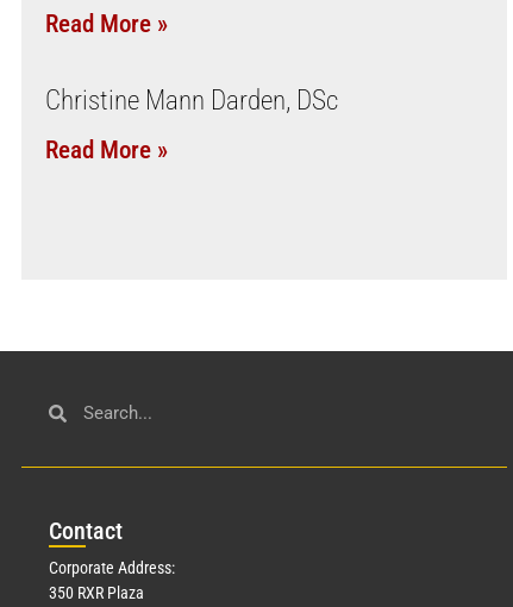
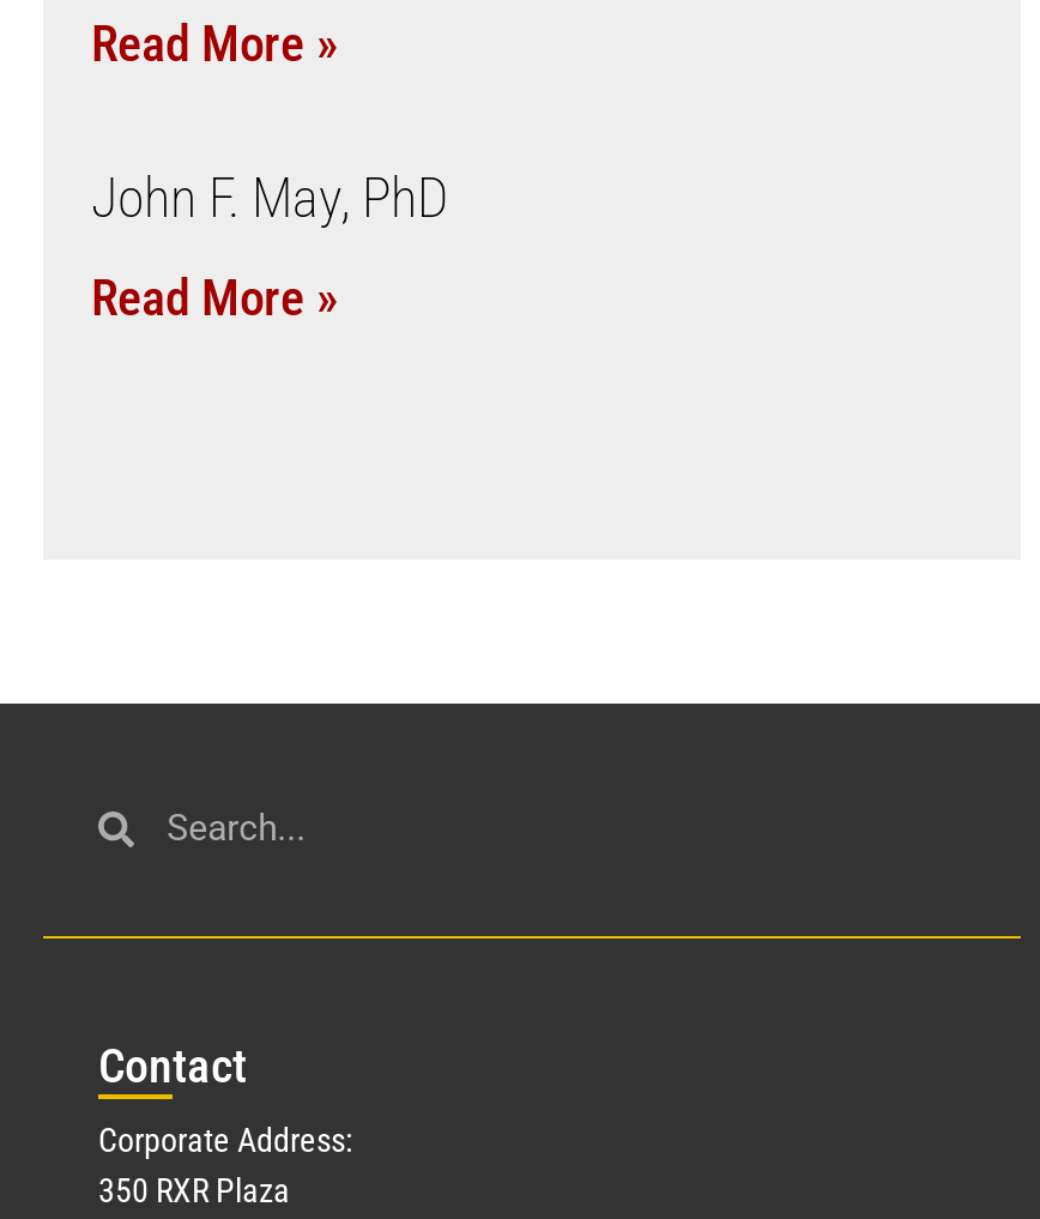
[45,85,338,117] Christine Mann Darden, DSc -> [91,168,448,232] John F. May, PhD

